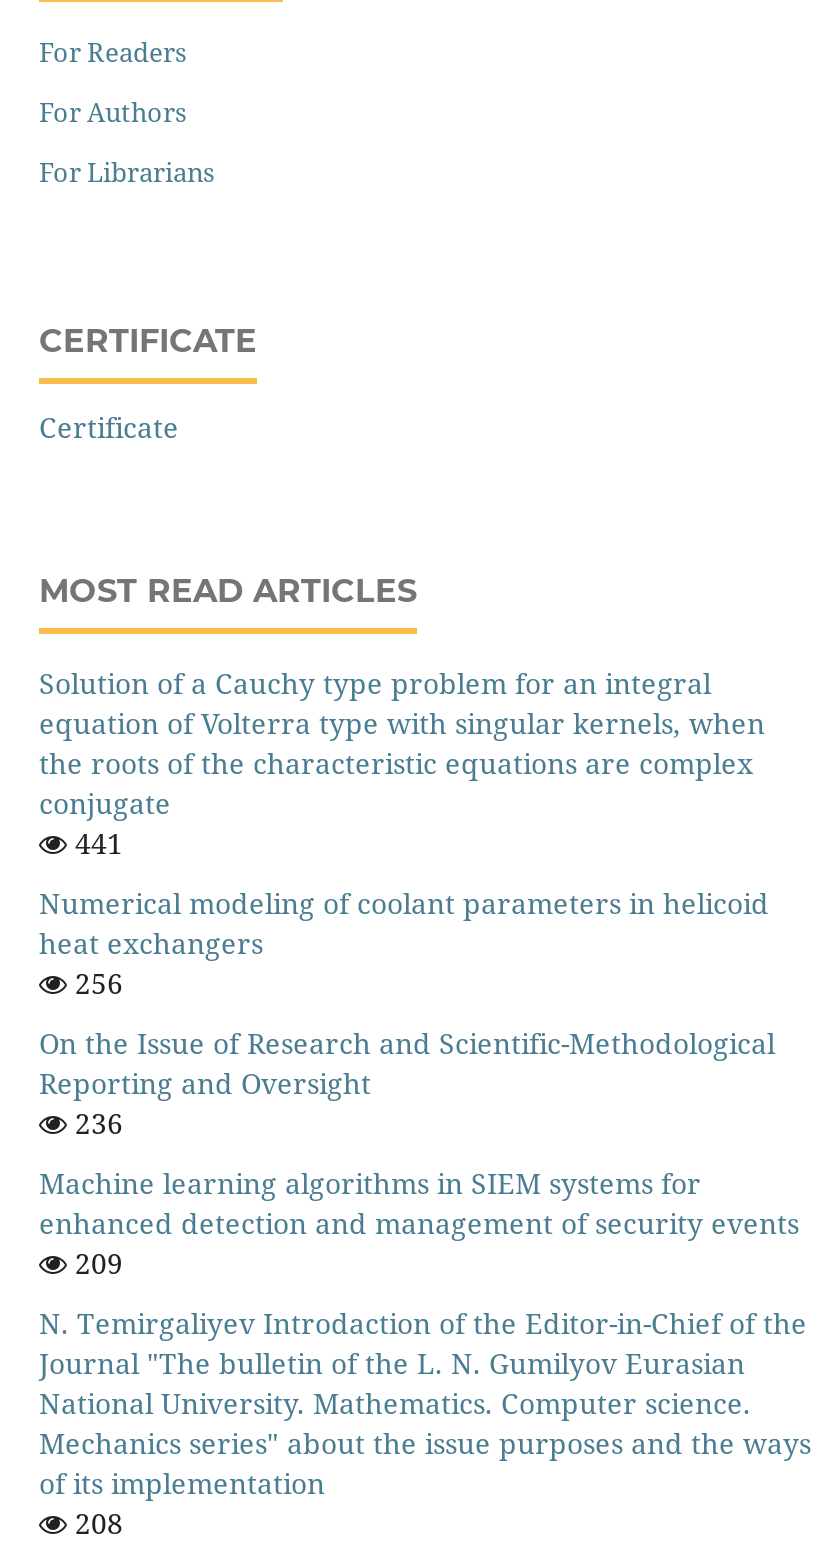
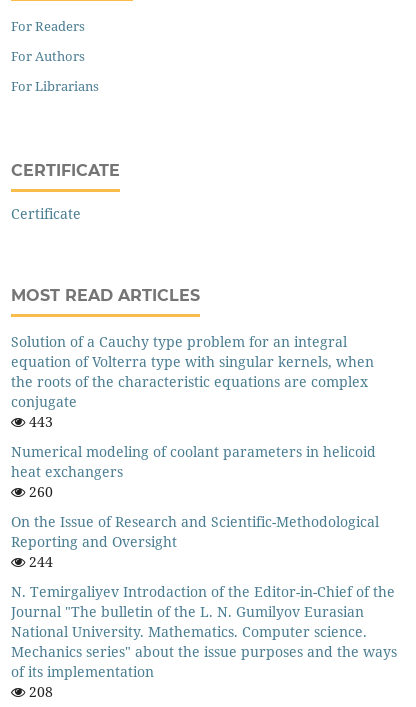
[67,823,123,861] 441 -> [25,412,53,431] 443
[67,963,123,1001] 256 -> [25,482,53,501] 260
[39,1103,799,1281] 236 | Machine learning algorithms in SIEM systems for | enhanced detection and management of security events | 209 -> [25,552,53,571] 244

